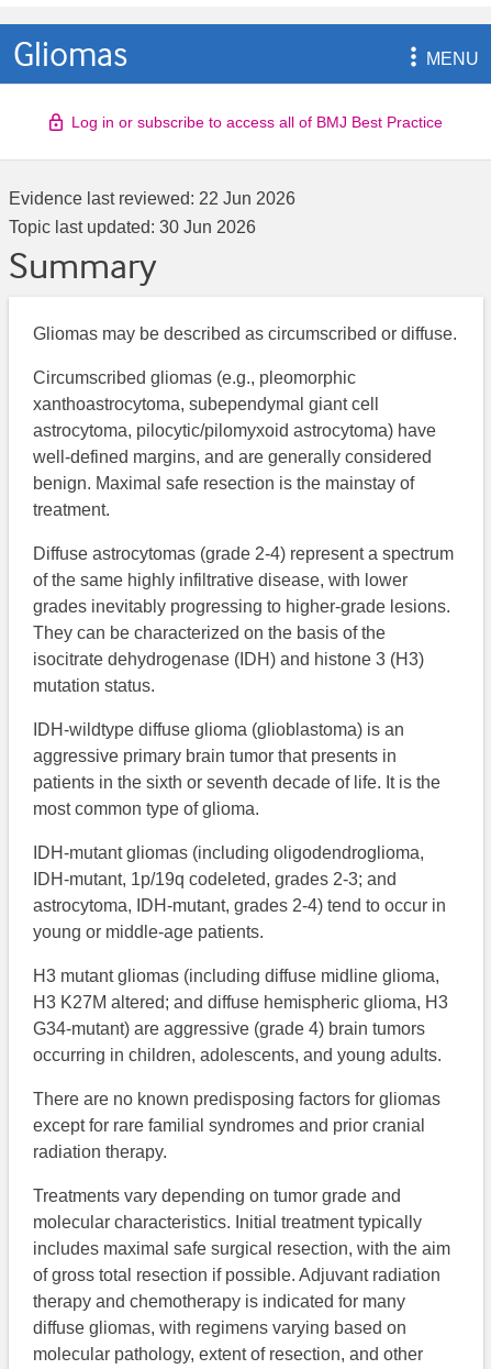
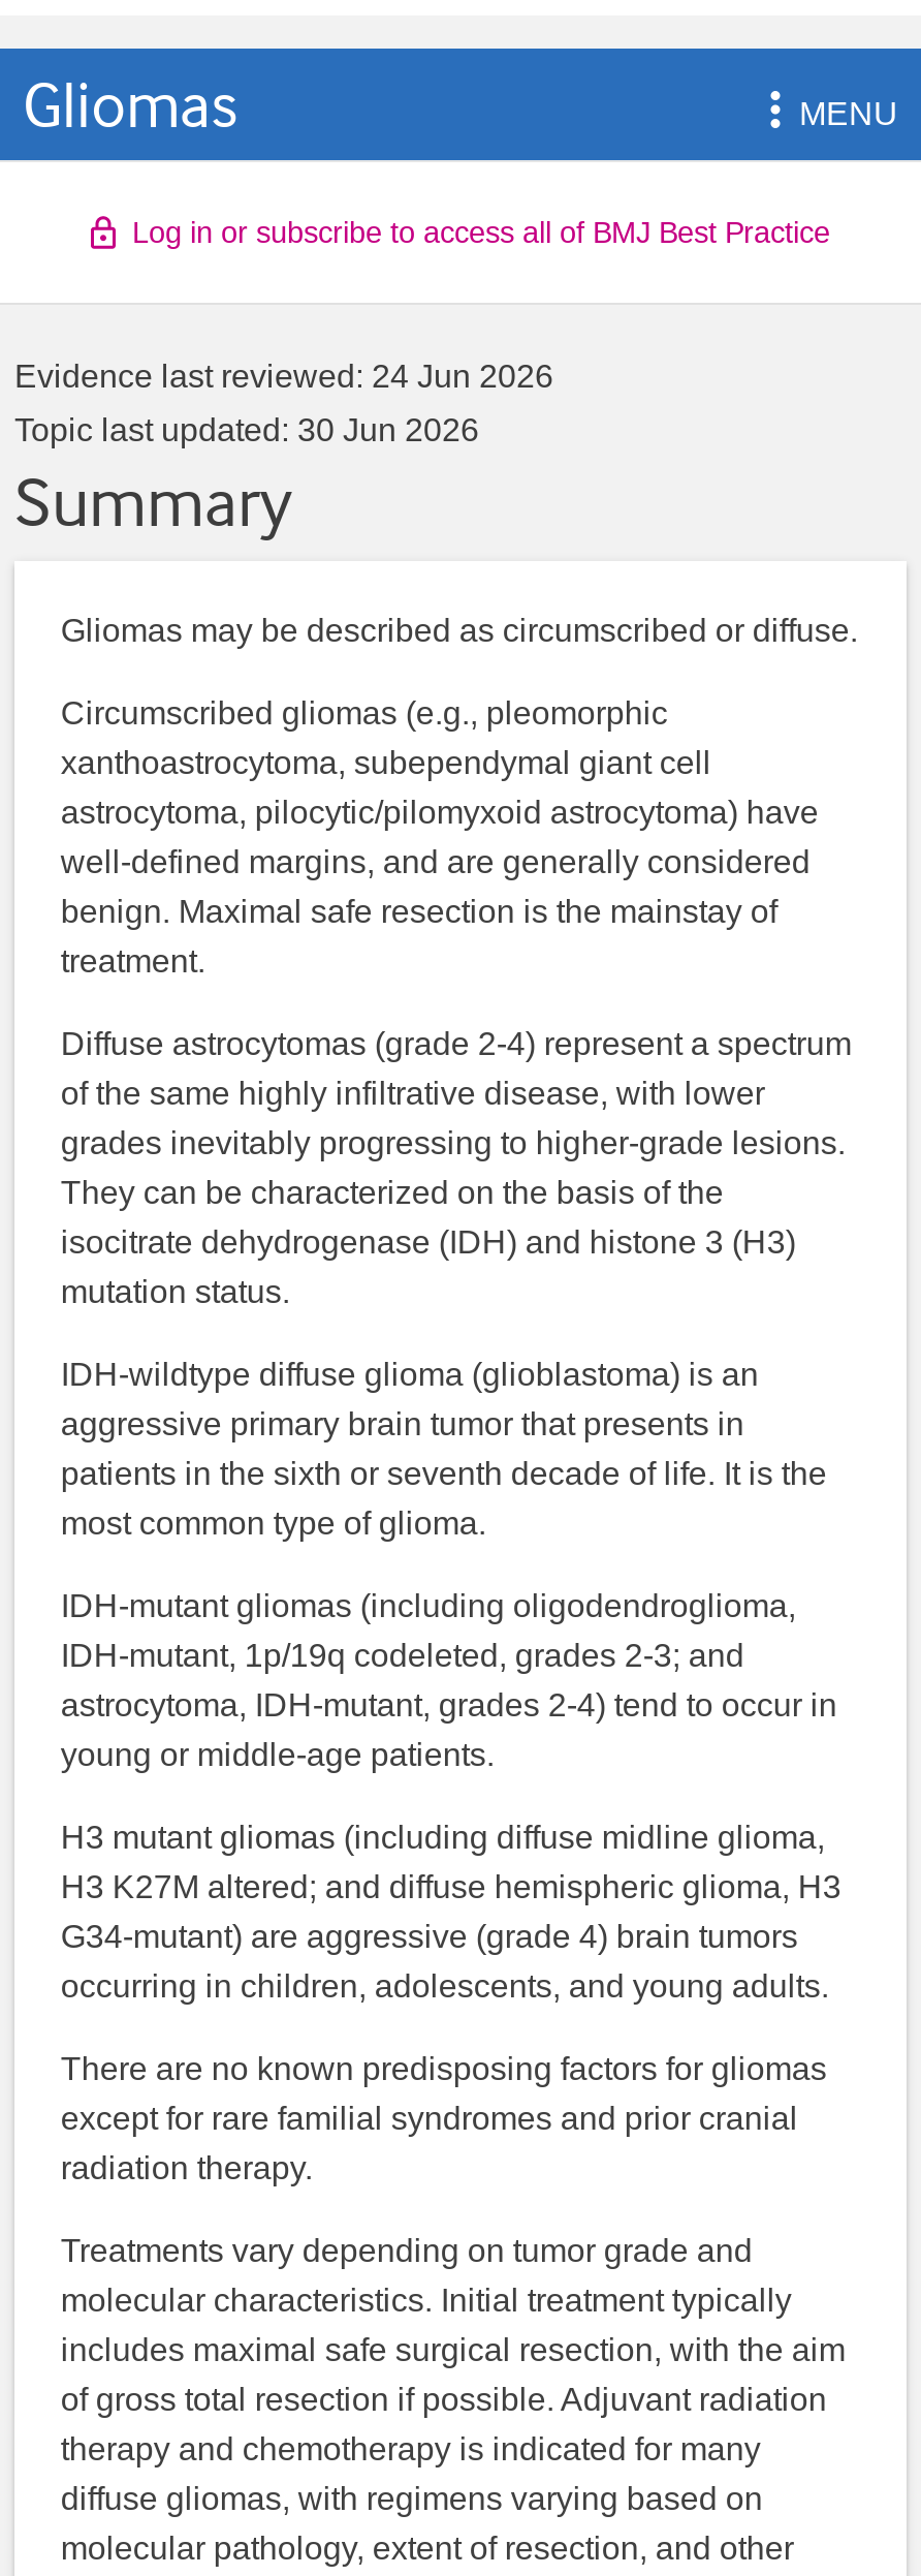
[9,189,295,208] Evidence last reviewed: 22 Jun 2026 -> [14,359,553,394] Evidence last reviewed: 24 Jun 2026

